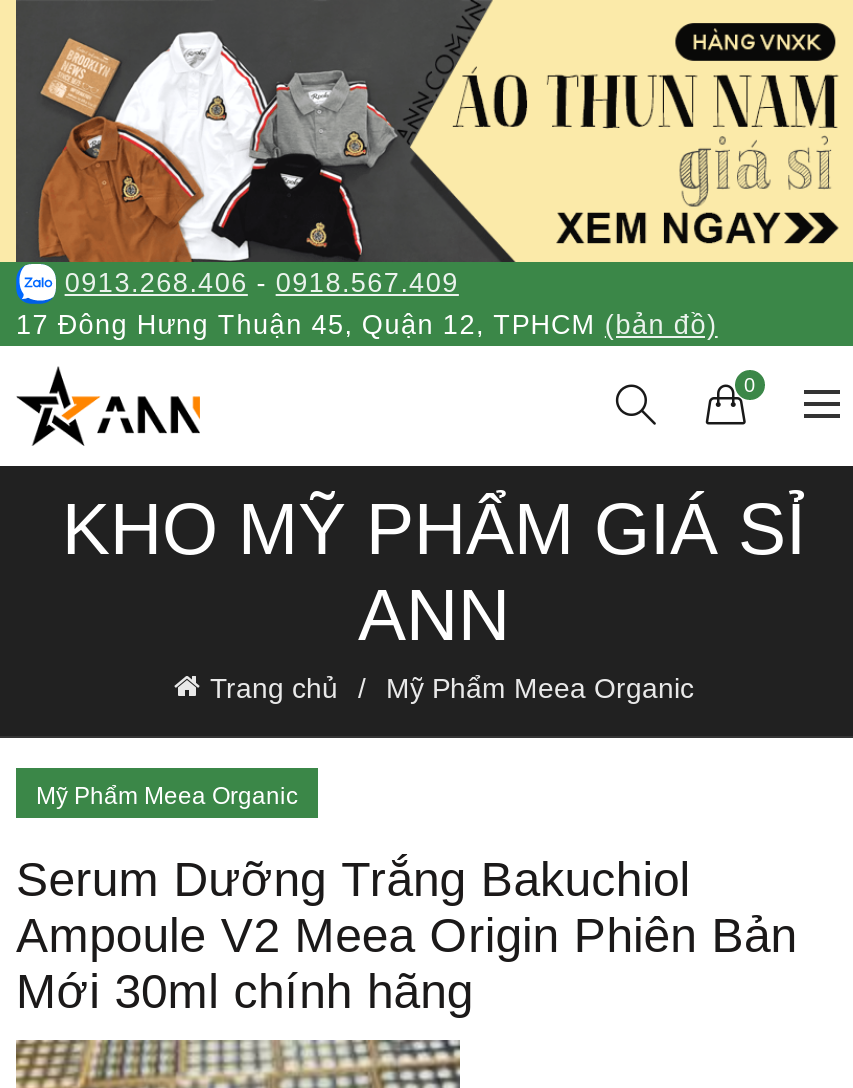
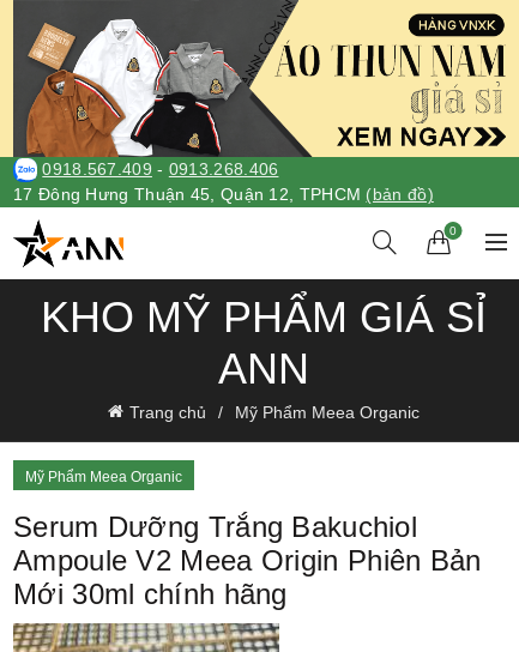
[65,267,459,297] 0913.268.406 - 0918.567.409 -> [42,160,279,178] 0918.567.409 - 0913.268.406

